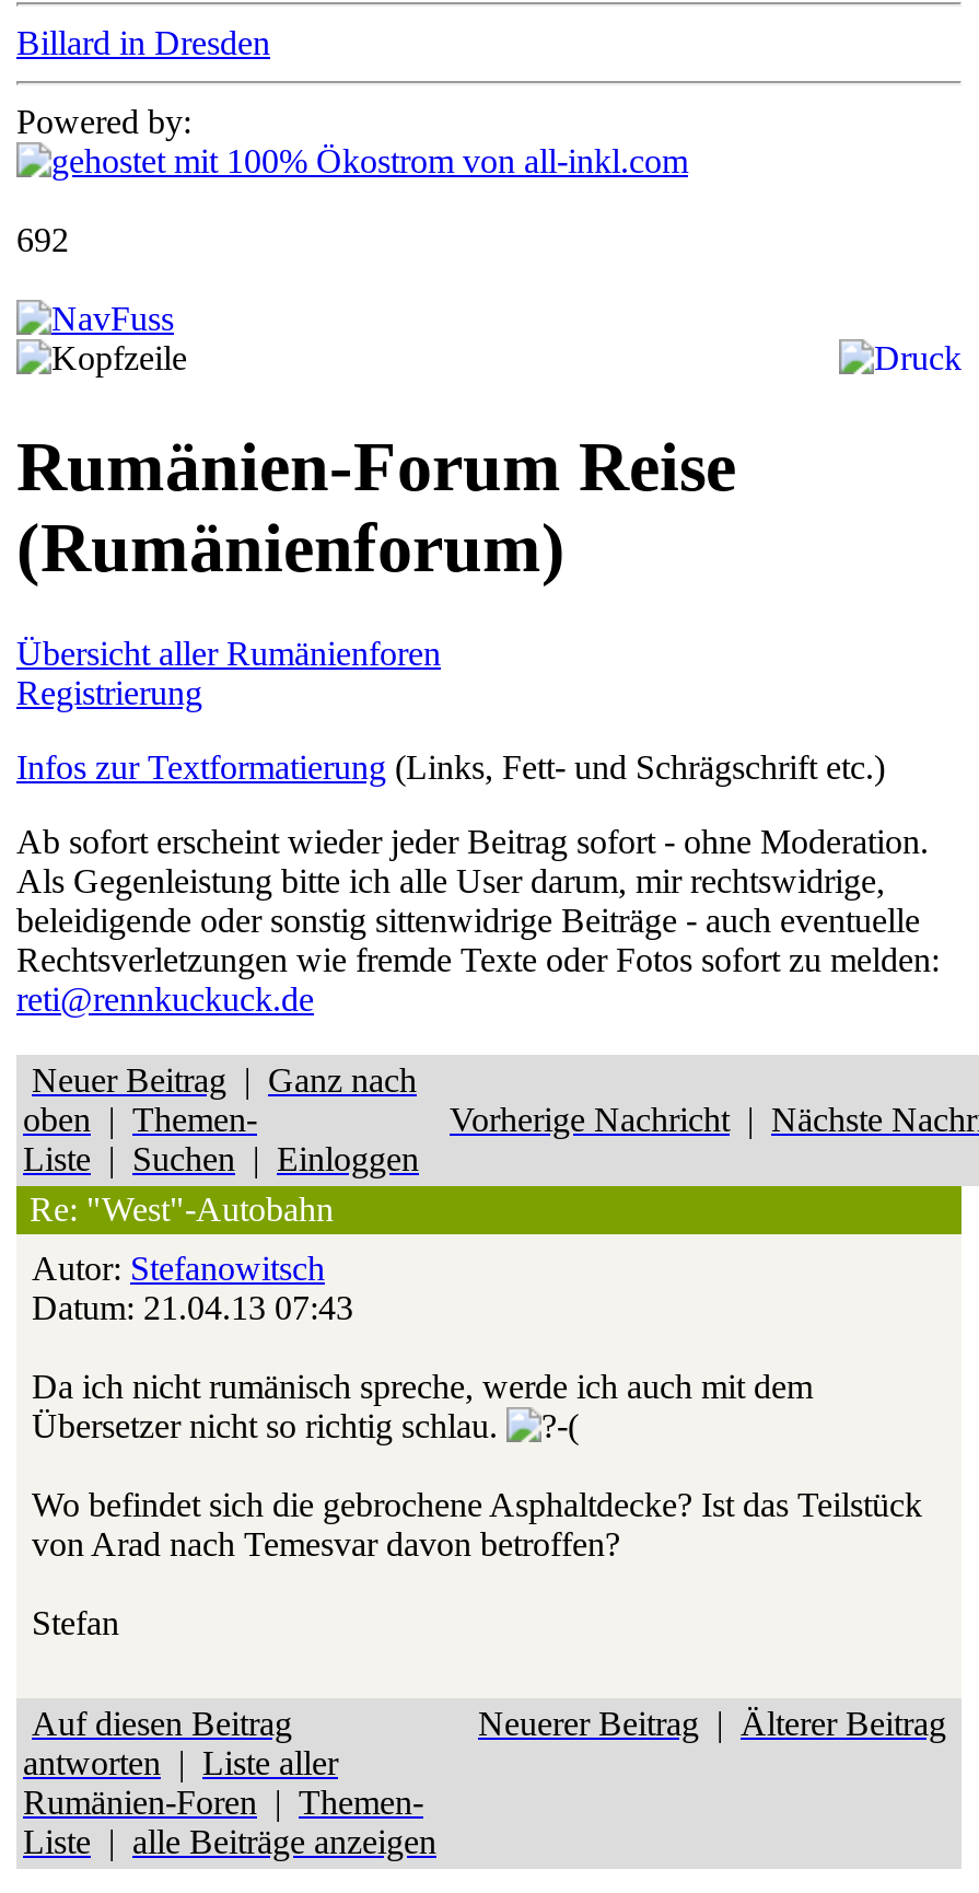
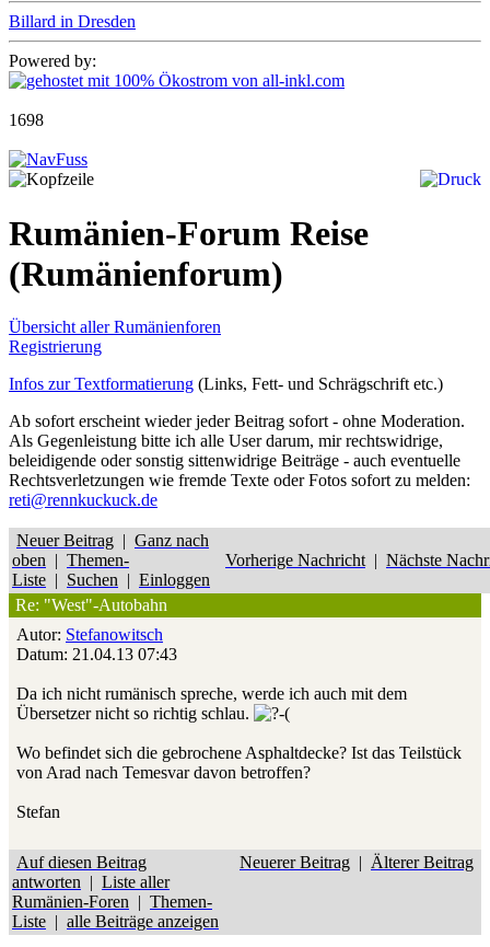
[16,222,69,259] 692 -> [9,111,44,130] 1698

